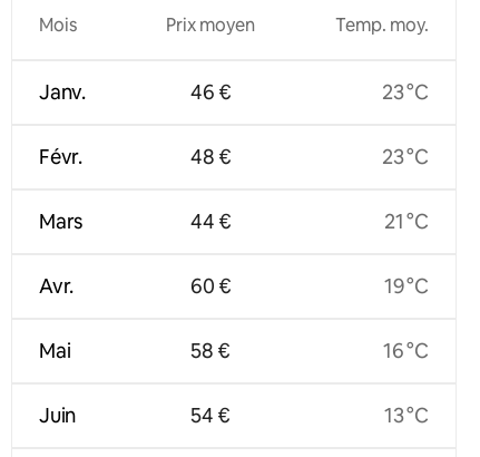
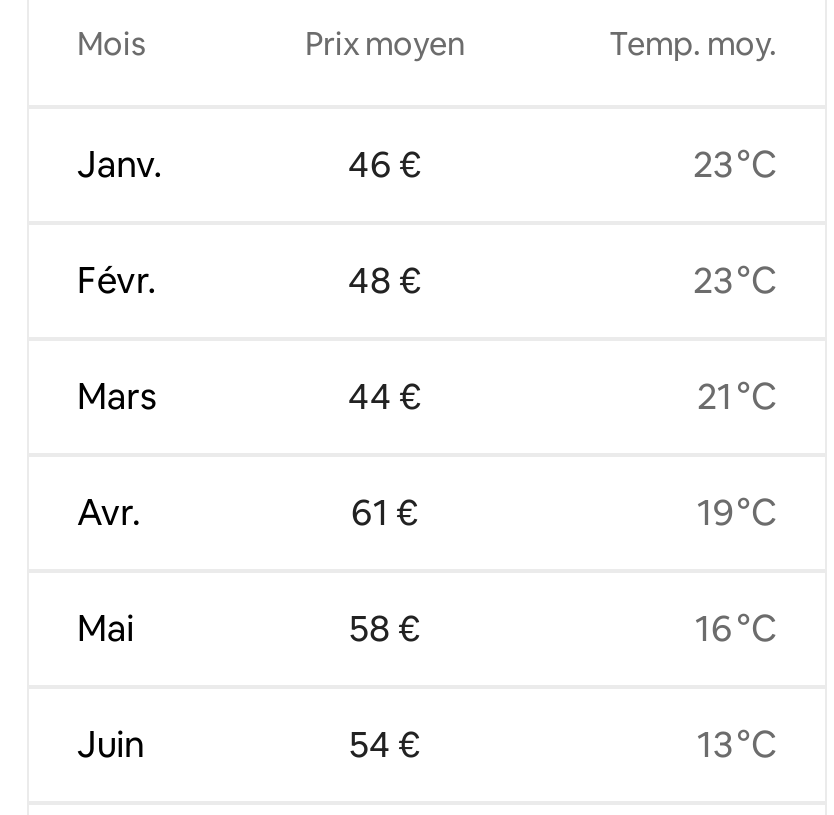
[190,273,231,299] 60 € -> [351,490,419,536] 61 €

